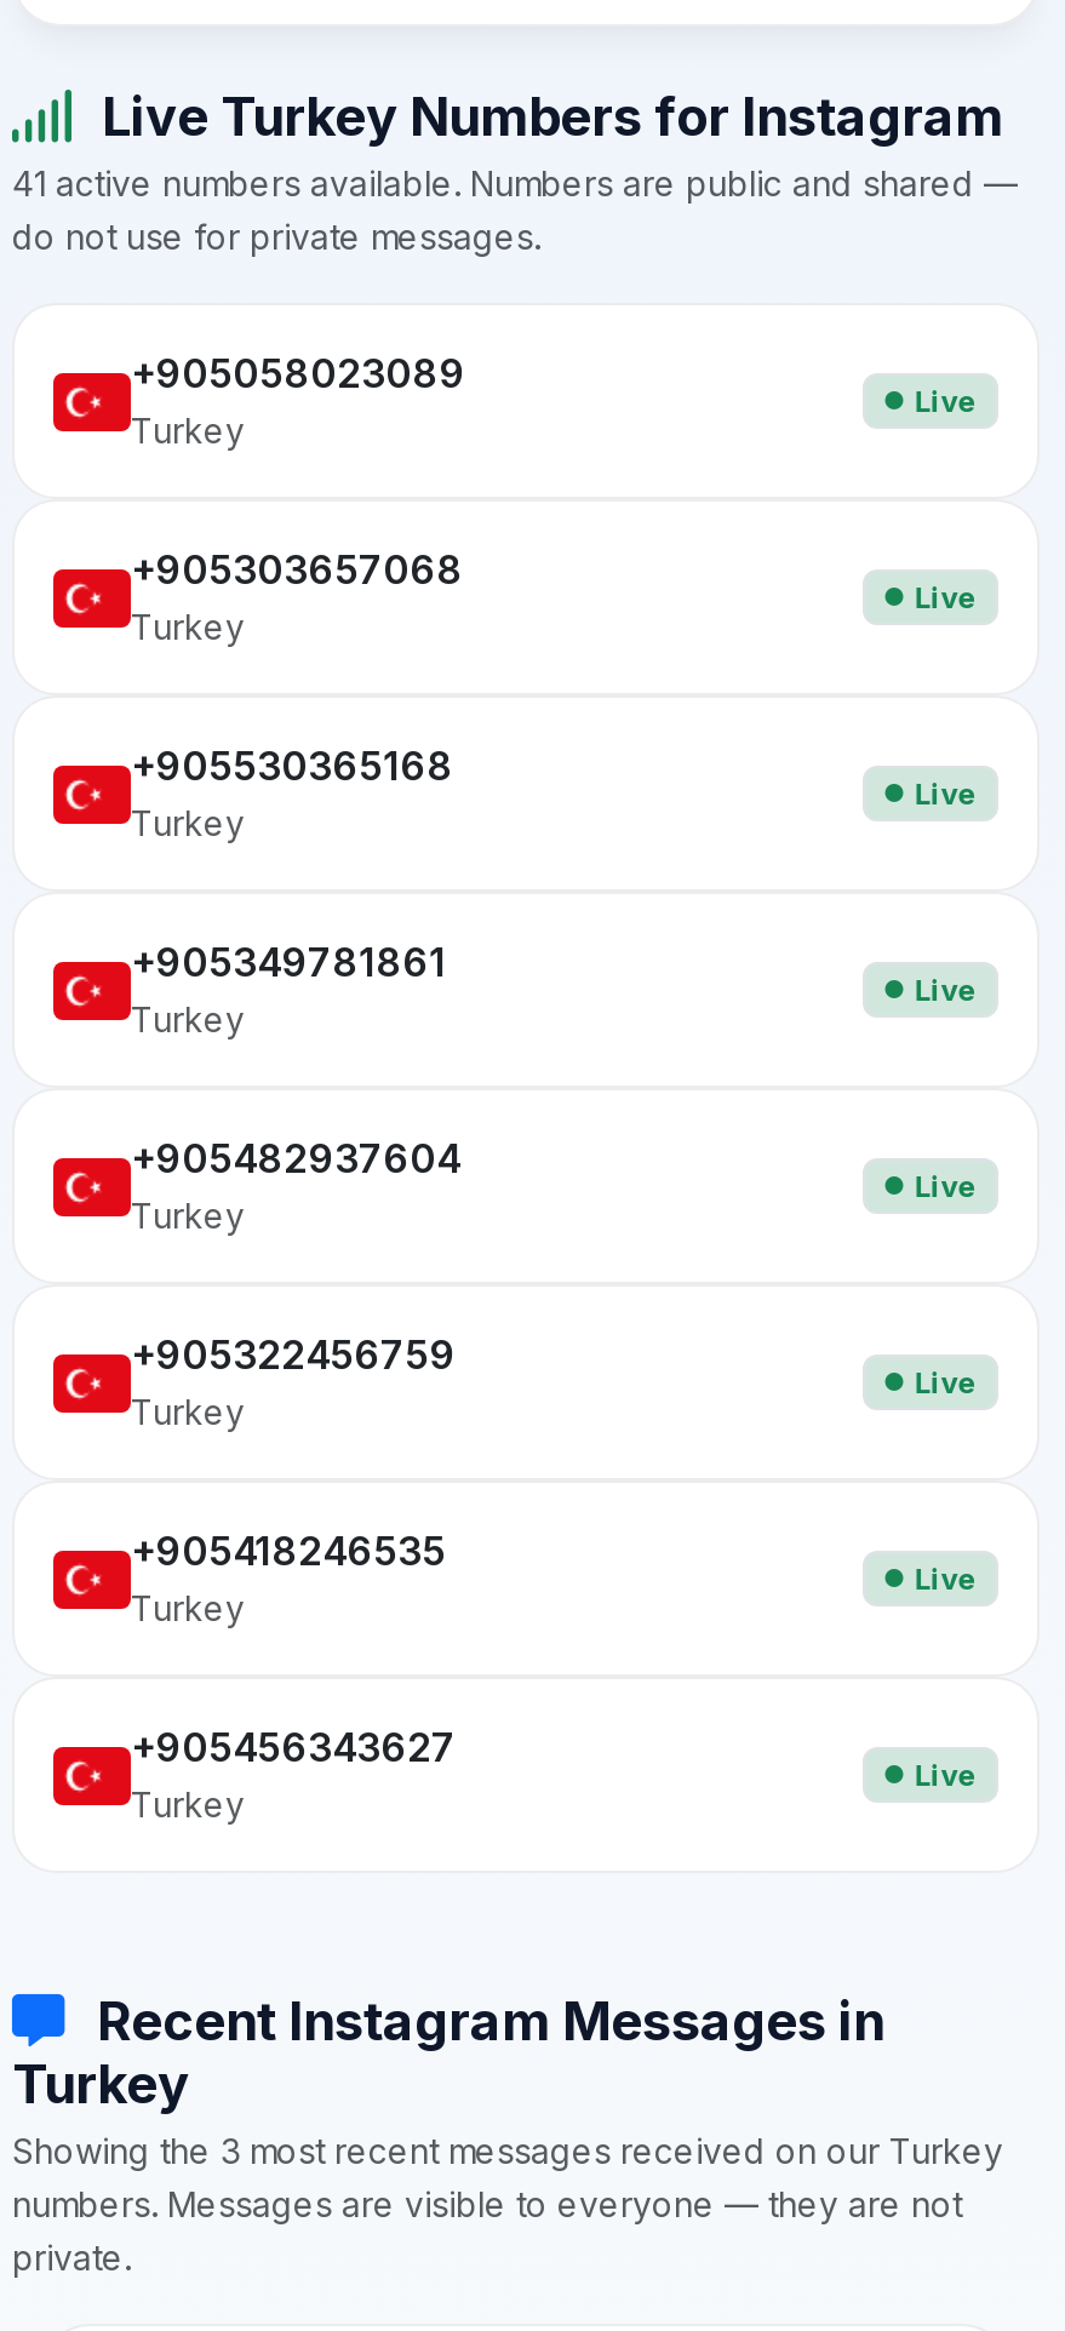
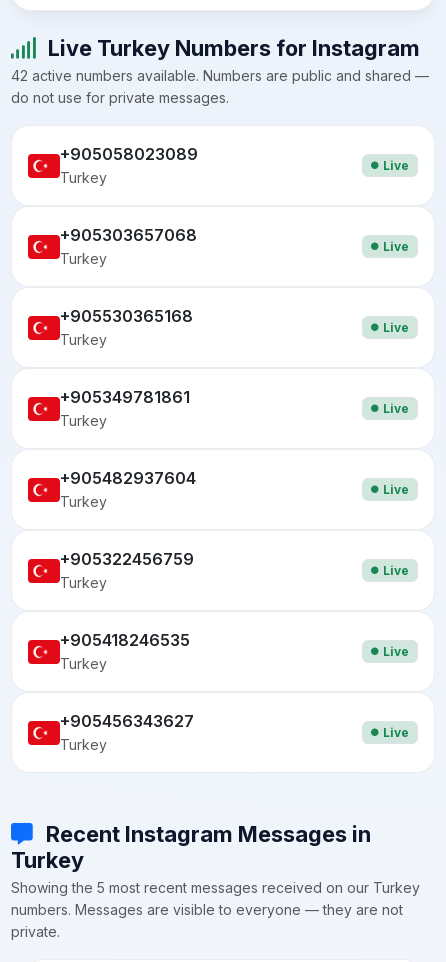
[12,163,1018,204] 41 active numbers available. Numbers are public and shared — -> [11,67,429,84] 42 active numbers available. Numbers are public and shared —
[12,2130,1003,2171] Showing the 3 most recent messages received on our Turkey -> [11,879,420,896] Showing the 5 most recent messages received on our Turkey

